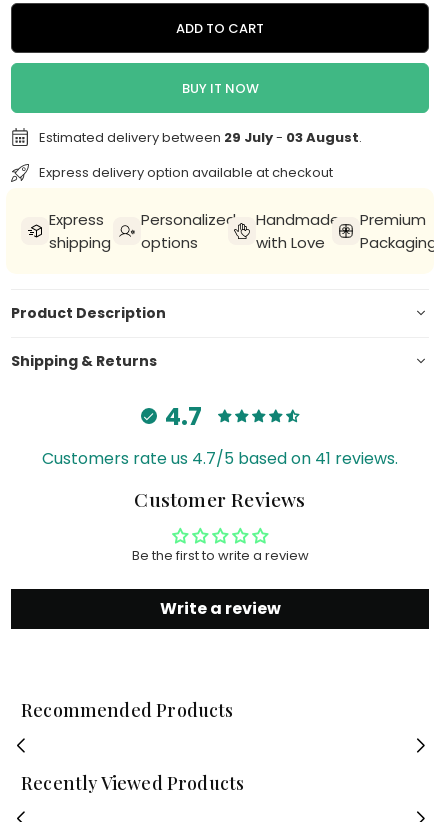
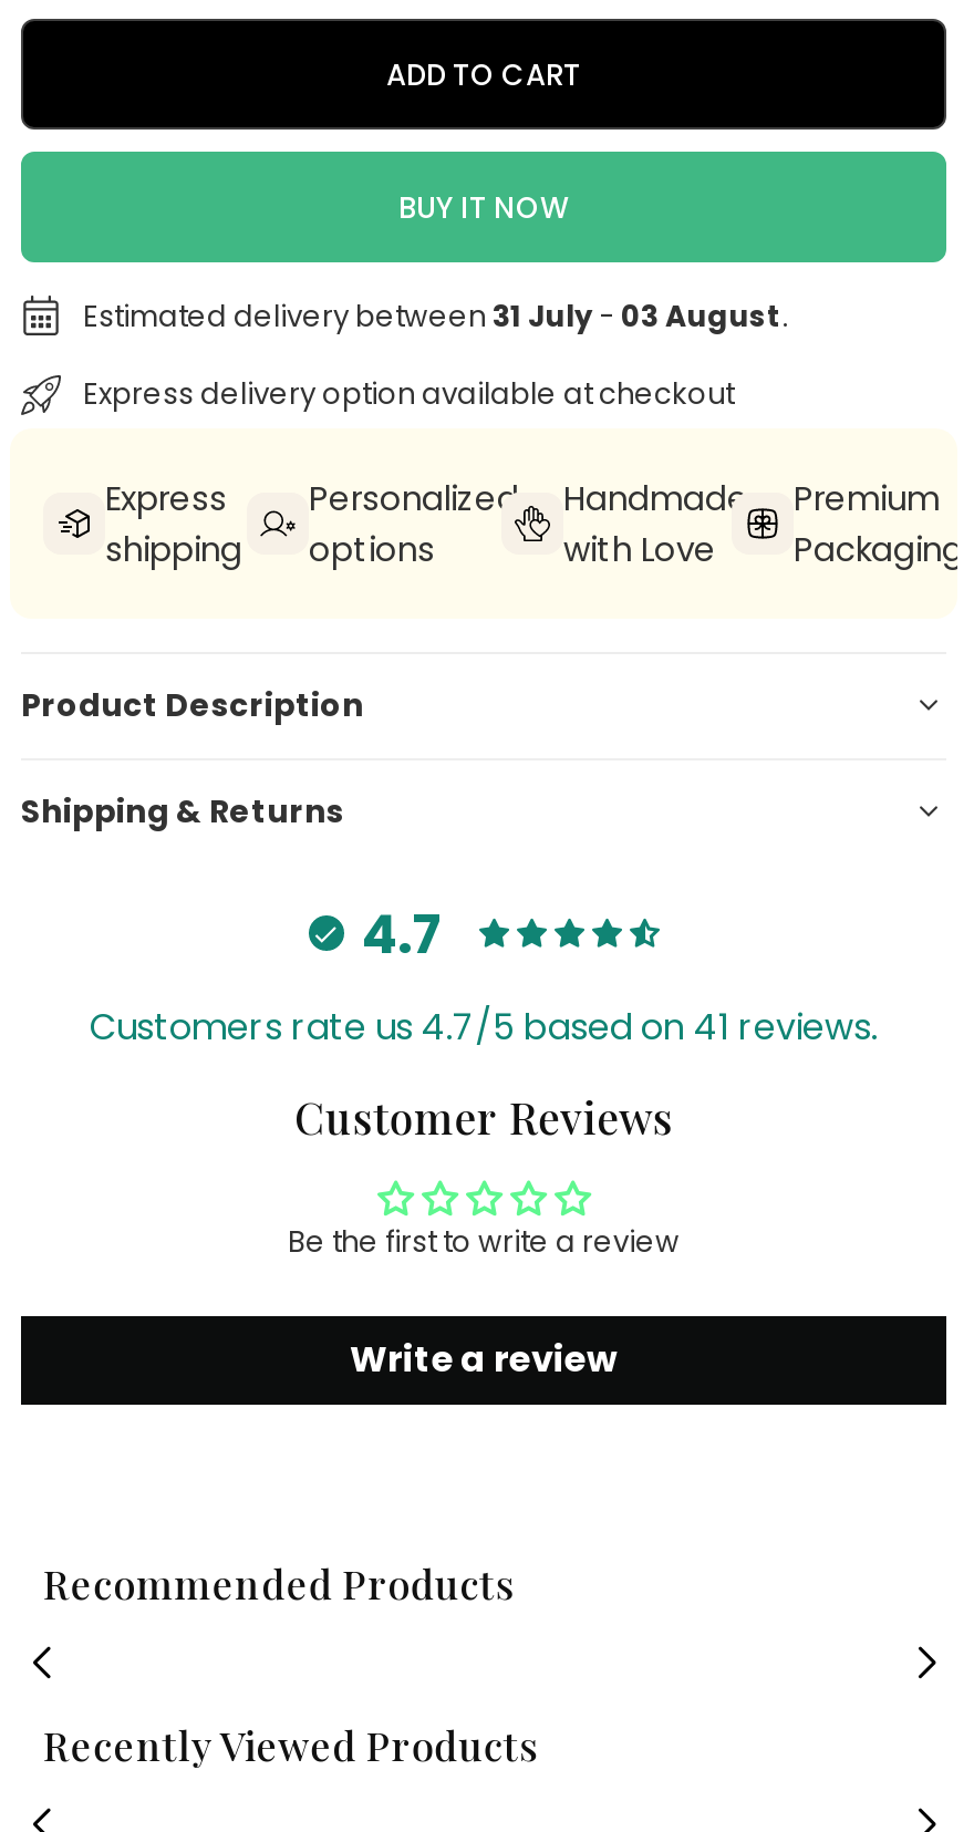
[39,128,362,147] Estimated delivery between 29 July - 03 August. -> [83,296,789,338] Estimated delivery between 31 July - 03 August.

